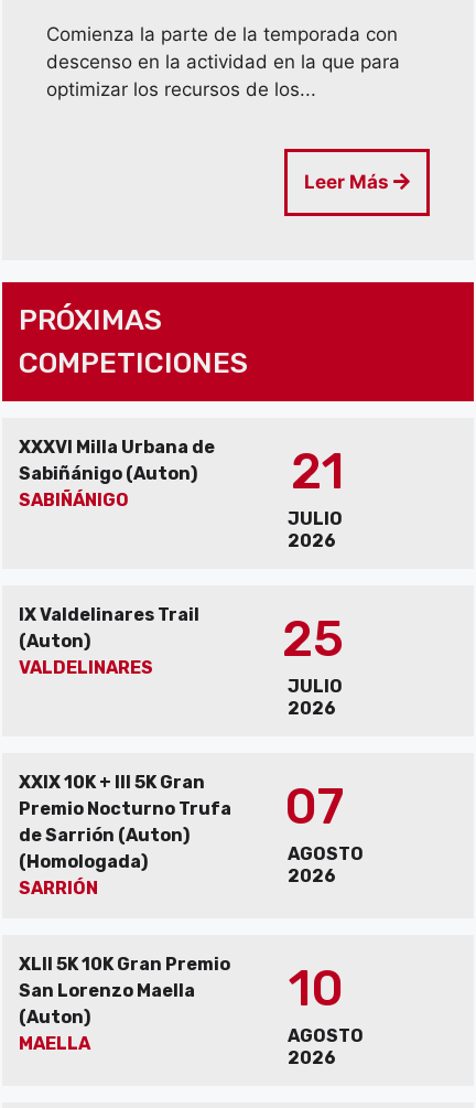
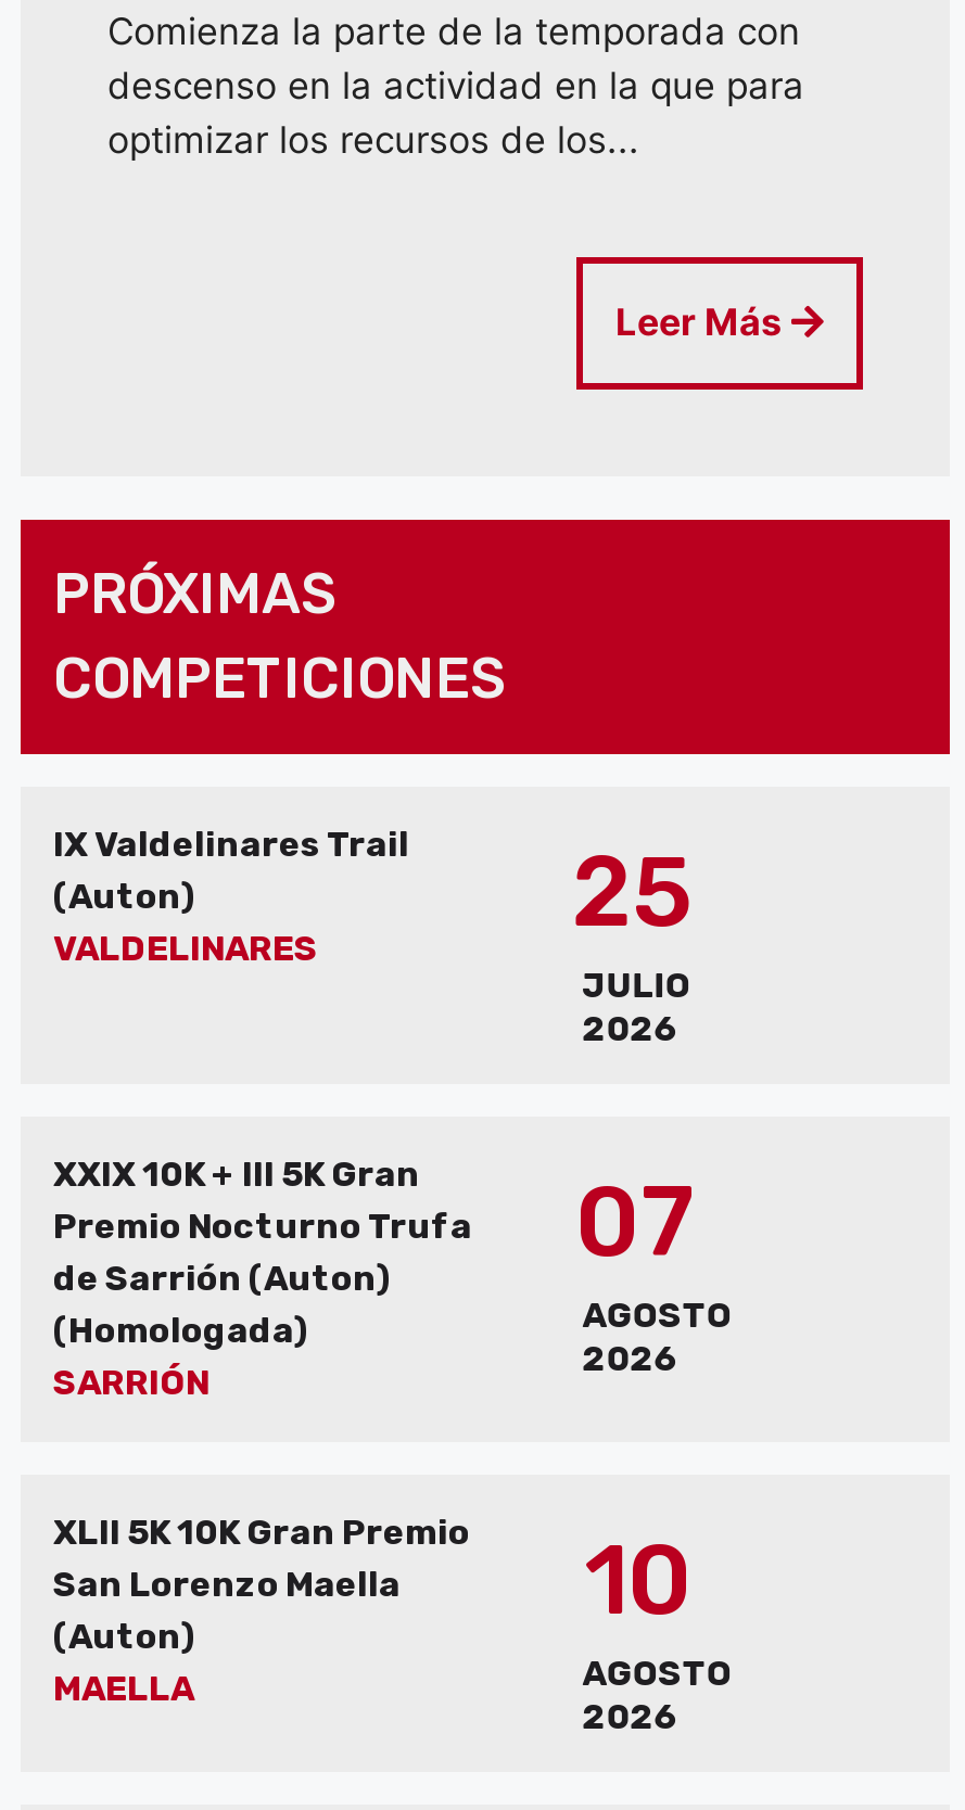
[19,437,343,551] XXXVI Milla Urbana de | Sabiñánigo (Auton) | SABIÑÁNIGO | 21 | JULIO | 2026 -> none

